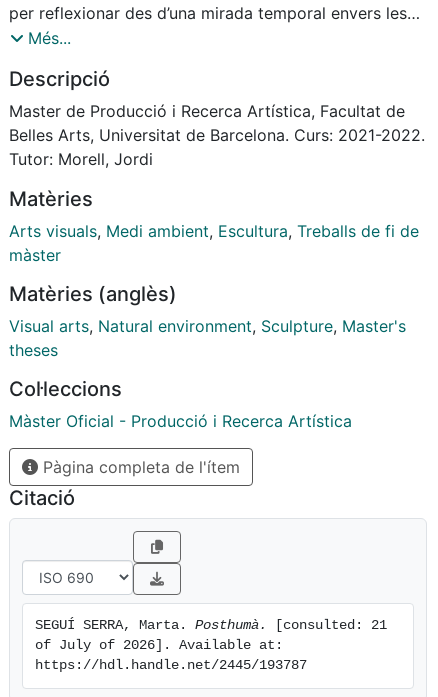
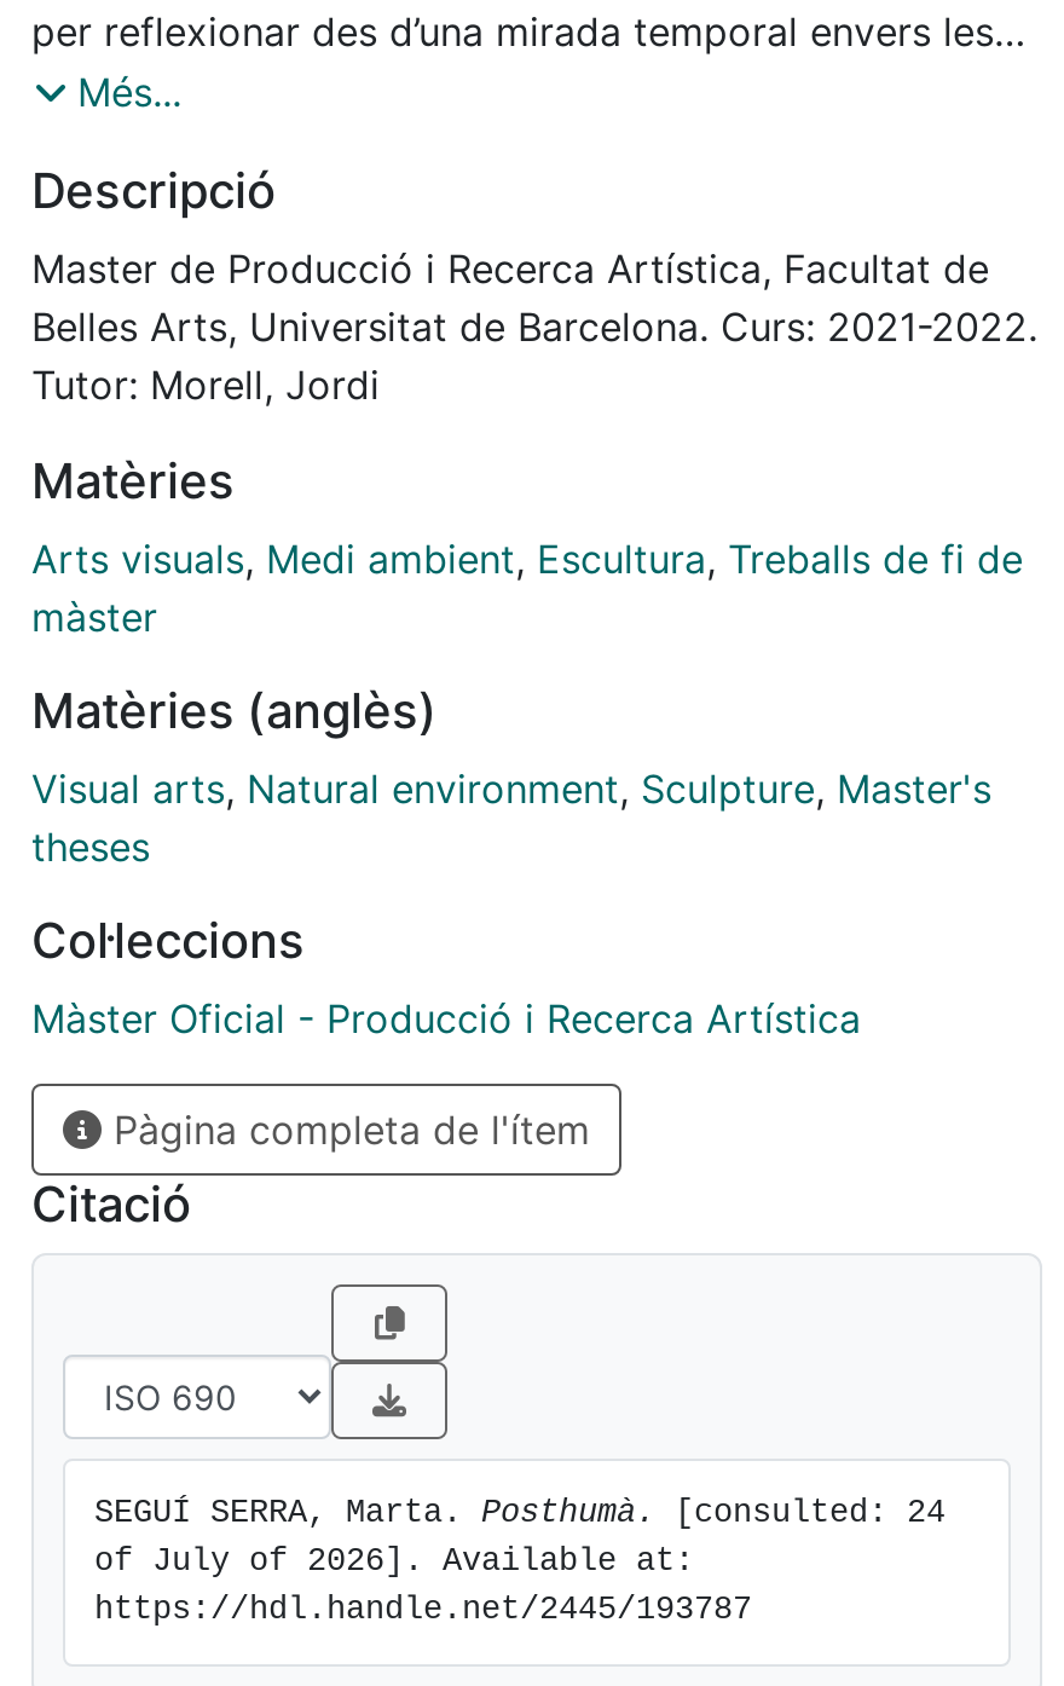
[35,618,387,633] SEGUÍ SERRA, Marta. Posthumà. [consulted: 21 -> [94,1496,946,1532] SEGUÍ SERRA, Marta. Posthumà. [consulted: 24

